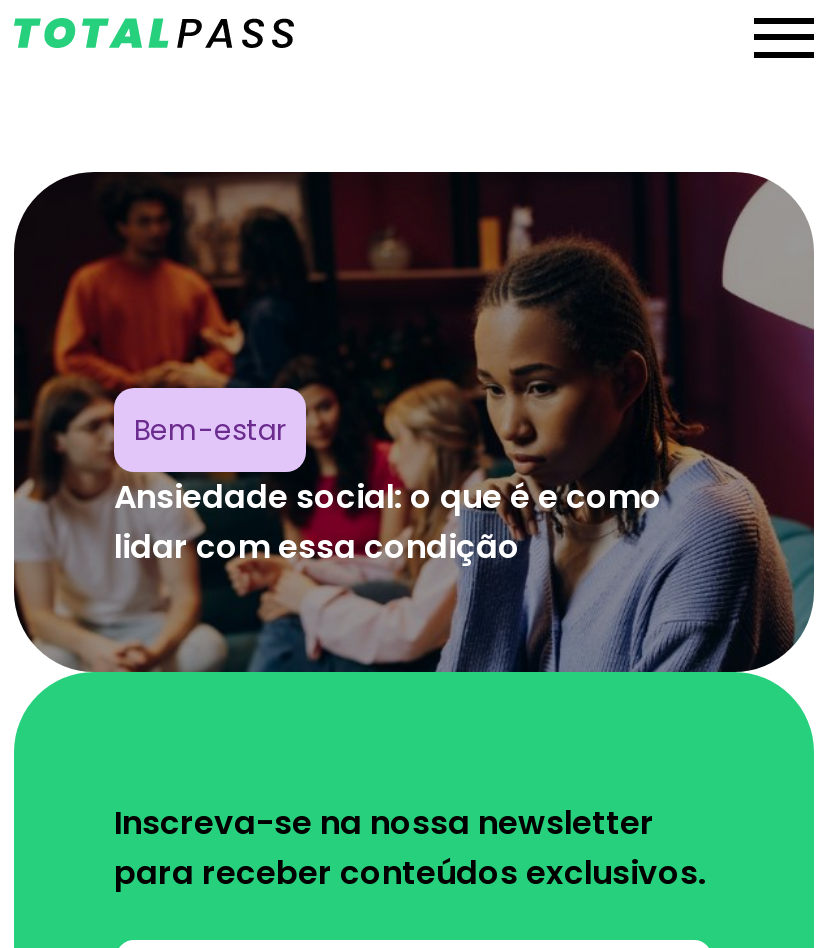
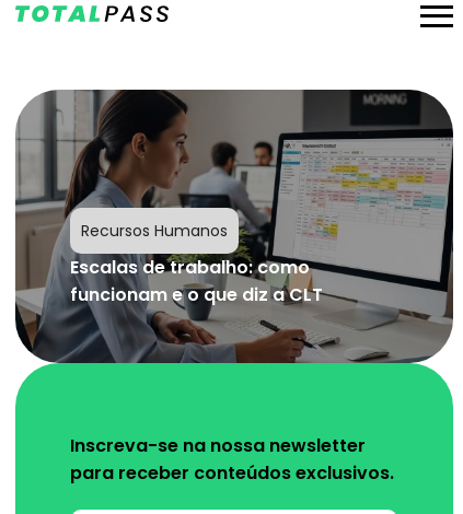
[14,170,816,672] [image] | Bem-estar -> [14,89,453,364] [image] | Recursos Humanos
[114,474,662,570] Ansiedade social: o que é e como | lidar com essa condição -> [70,255,323,307] Escalas de trabalho: como | funcionam e o que diz a CLT

